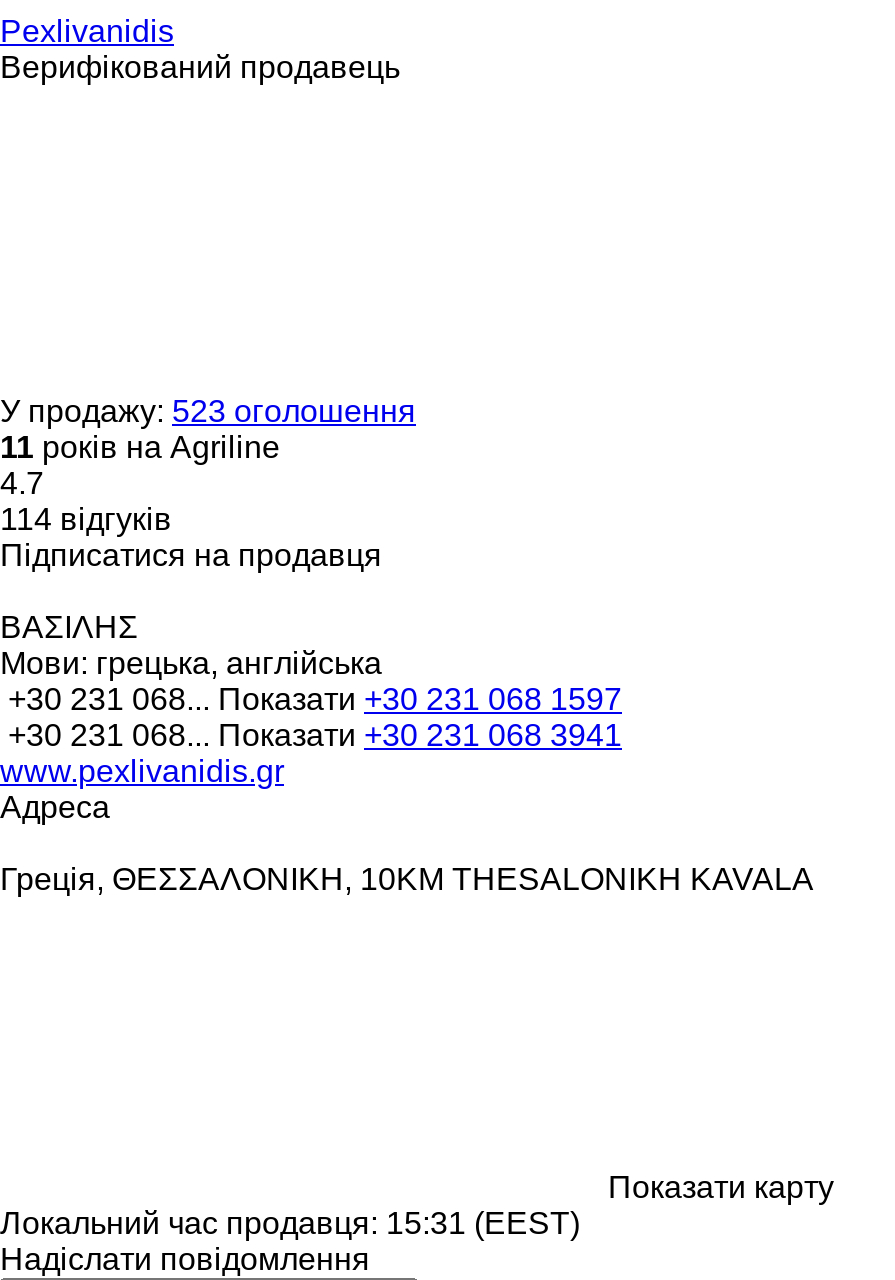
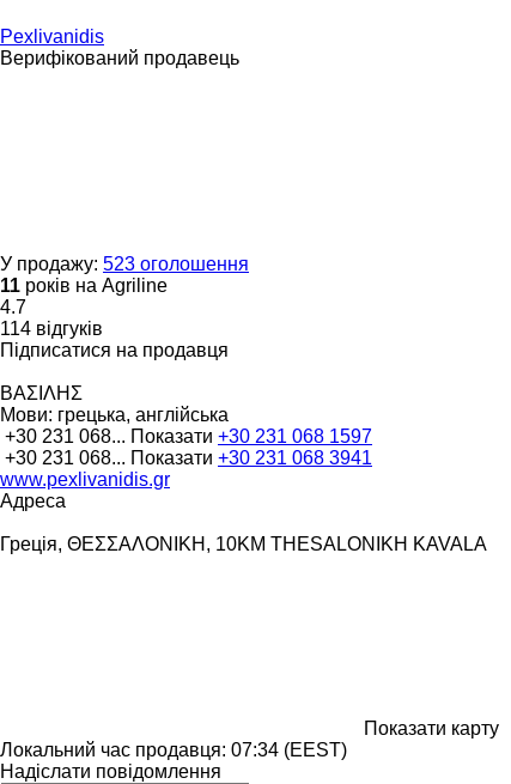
[0,1205,580,1239] Локальний час продавця: 15:31 (EEST) -> [0,739,347,759] Локальний час продавця: 07:34 (EEST)

